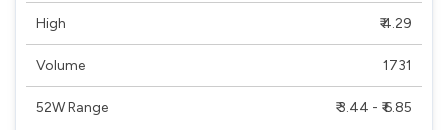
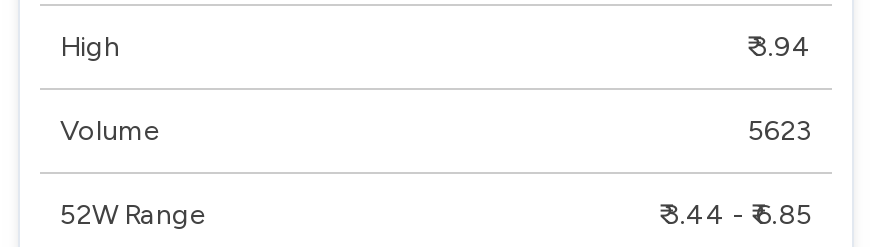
[379,14,412,31] ₹ 4.29 -> [746,29,812,63] ₹ 3.94
[383,56,412,73] 1731 -> [748,113,812,147] 5623

